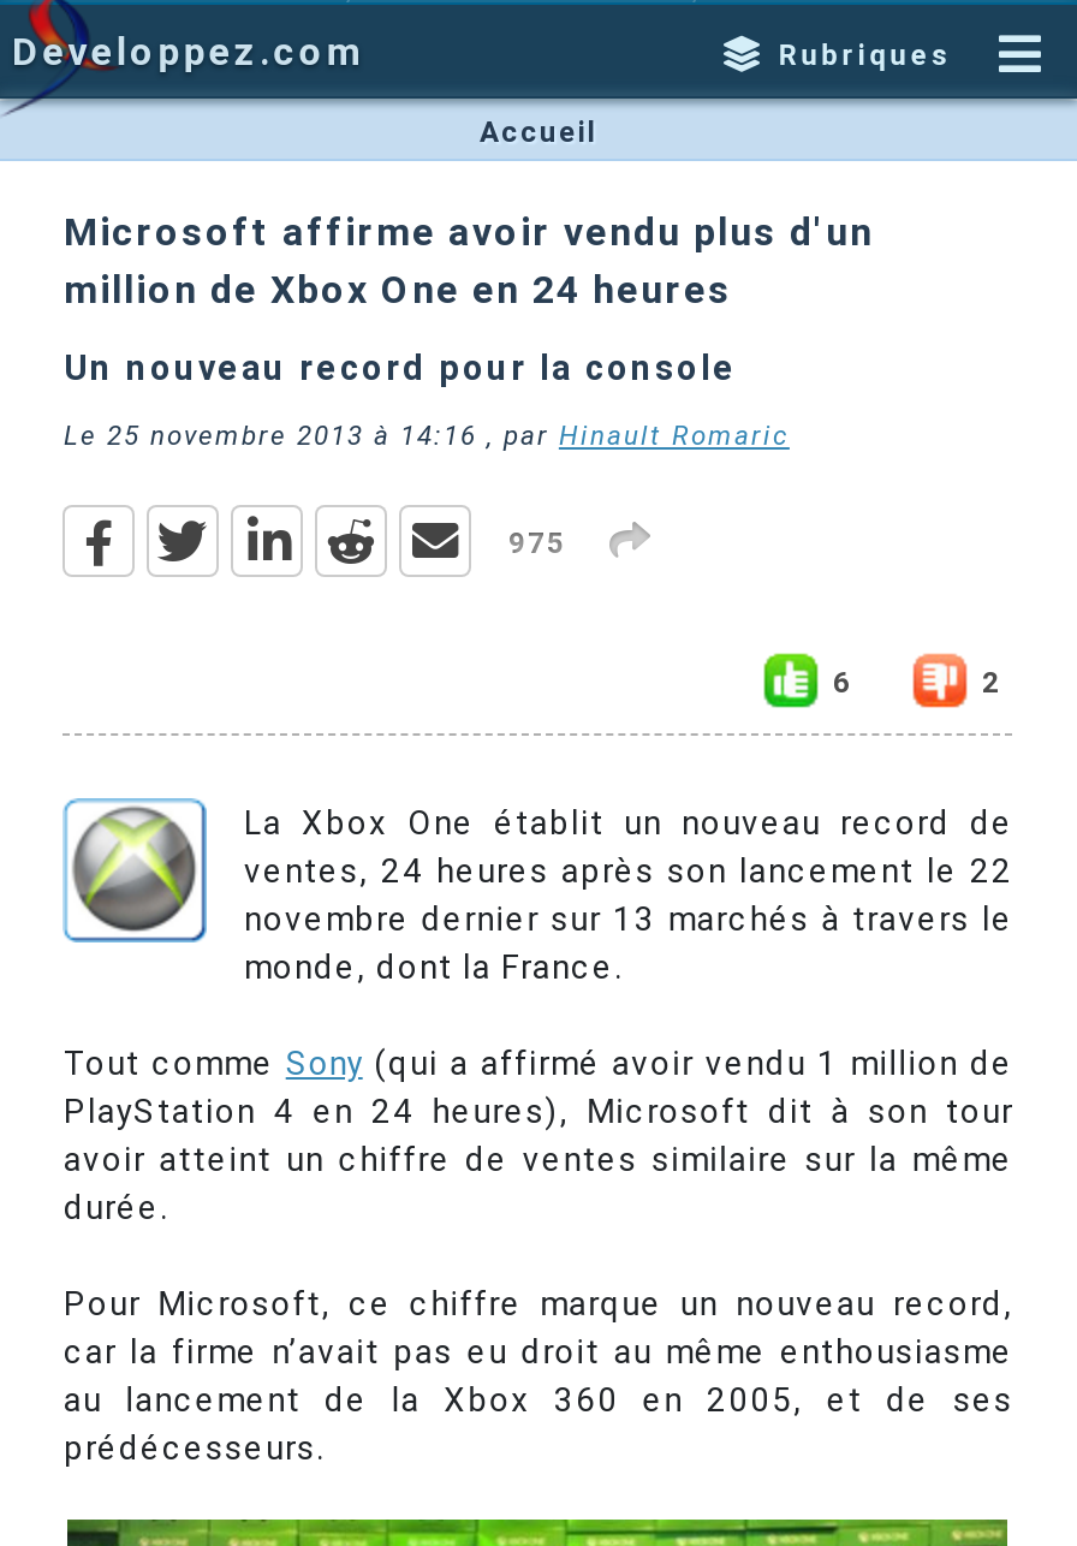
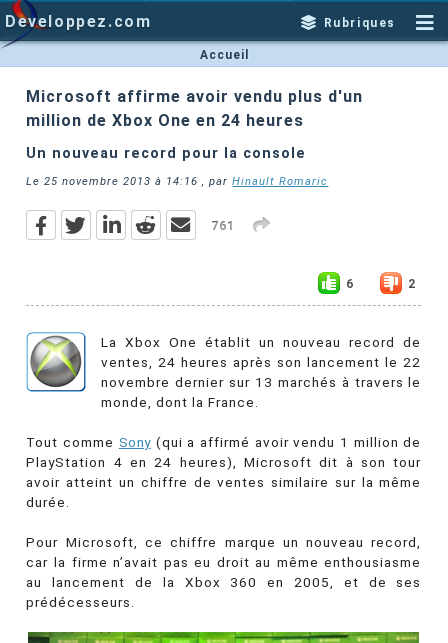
[508,528,566,561] 975 -> [211,219,235,233] 761

